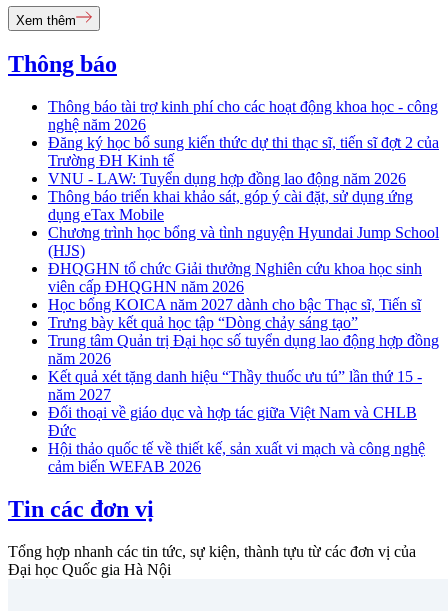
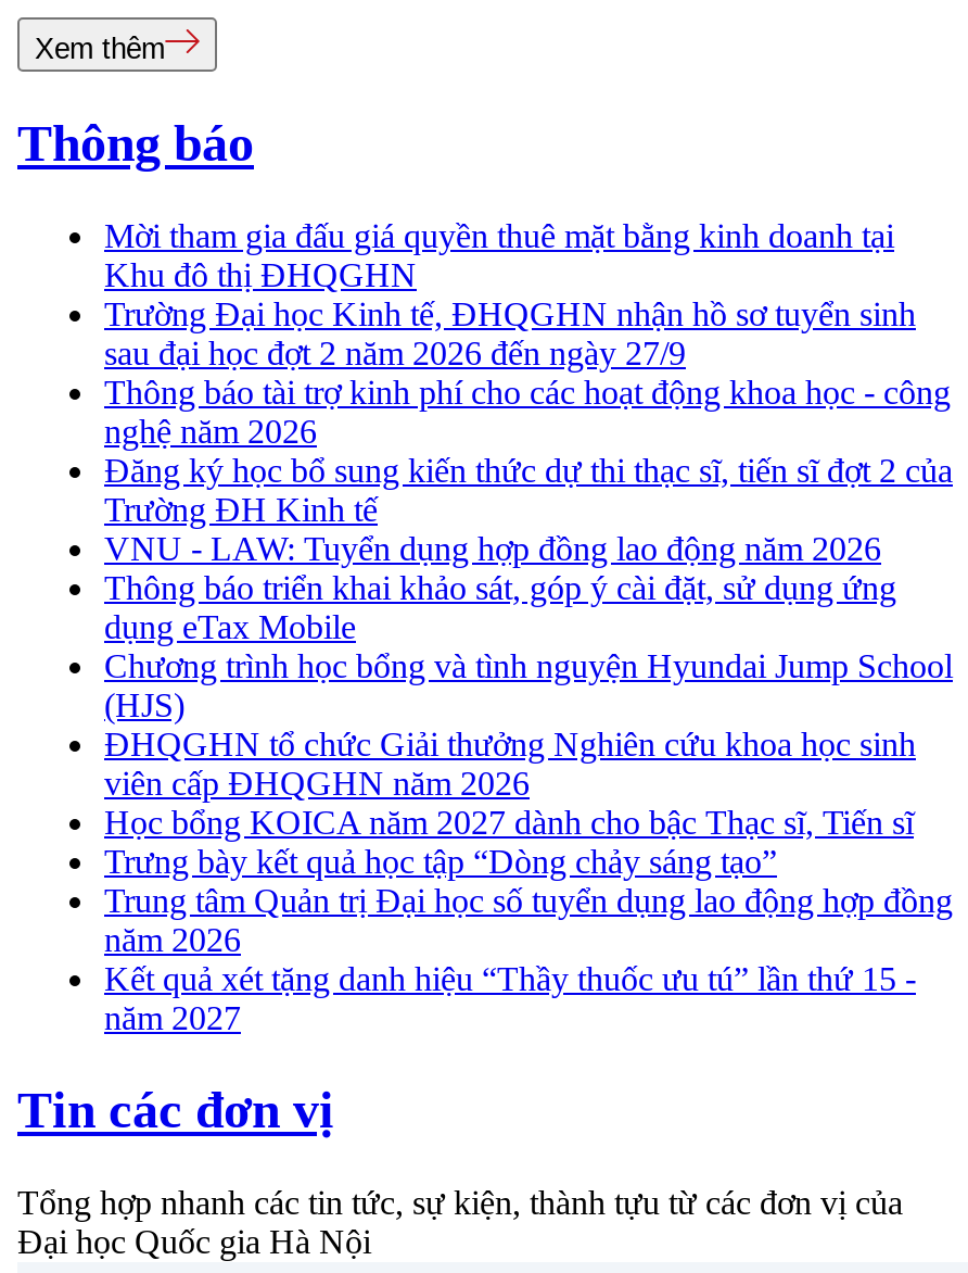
none -> [104,218,916,372] Mời tham gia đấu giá quyền thuê mặt bằng kinh doanh tại | Khu đô thị ĐHQGHN | Trường Đại học Kinh tế, ĐHQGHN nhận hồ sơ tuyển sinh | sau đại học đợt 2 năm 2026 đến ngày 27/9
moved [48,98,439,403] -> [104,374,953,1037]: Thông báo tài trợ kinh phí cho các hoạt động khoa học - công | nghệ năm 2026 | Đăng ký học bổ sung kiến thức dự thi thạc sĩ, tiến sĩ đợt 2 của | ... | Kết quả xét tặng danh hiệu “Thầy thuốc ưu tú” lần thứ 15 - | năm 2027
[48,404,425,475] Đối thoại về giáo dục và hợp tác giữa Việt Nam và CHLB | Đức | Hội thảo quốc tế về thiết kế, sản xuất vi mạch và công nghệ | cảm biến WEFAB 2026 -> none

